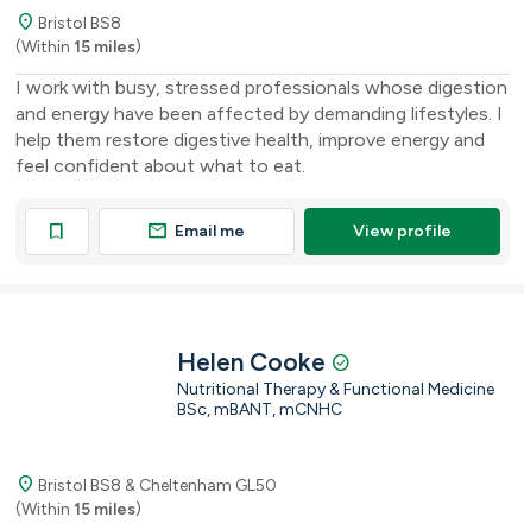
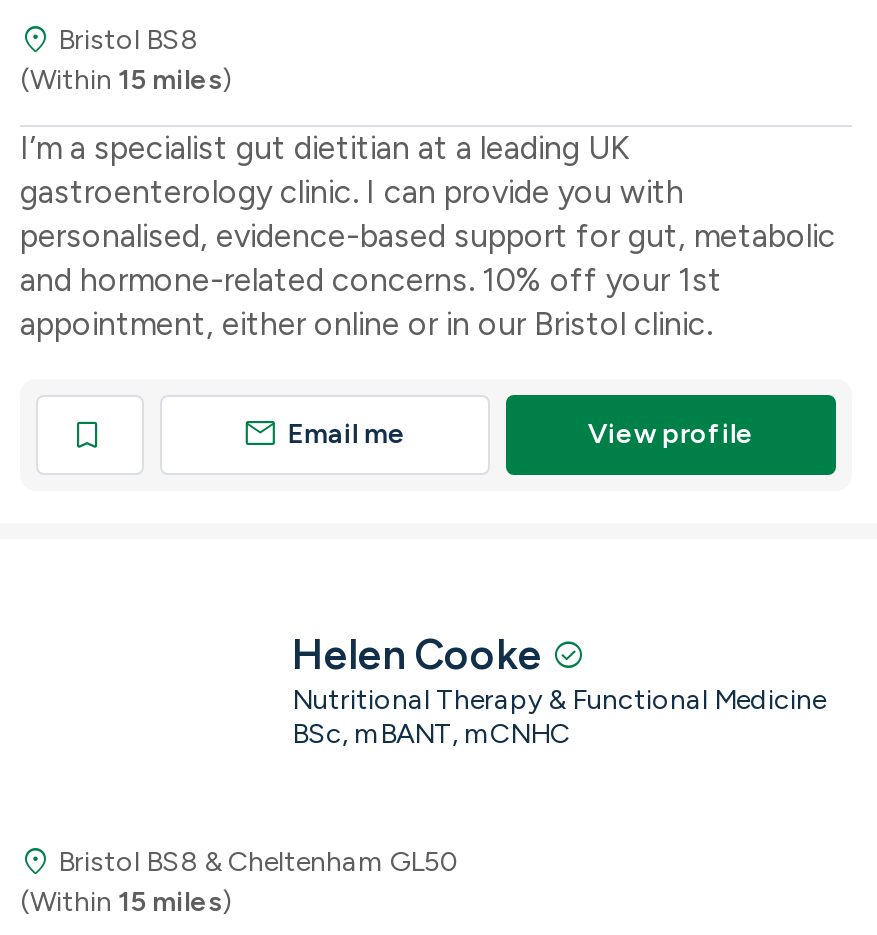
[15,76,507,177] I work with busy, stressed professionals whose digestion | and energy have been affected by demanding lifestyles. I | help them restore digestive health, improve energy and | feel confident about what to eat. -> [20,129,836,343] I’m a specialist gut dietitian at a leading UK | gastroenterology clinic. I can provide you with | personalised, evidence-based support for gut, metabolic | and hormone-related concerns. 10% off your 1st | appointment, either online or in our Bristol clinic.

